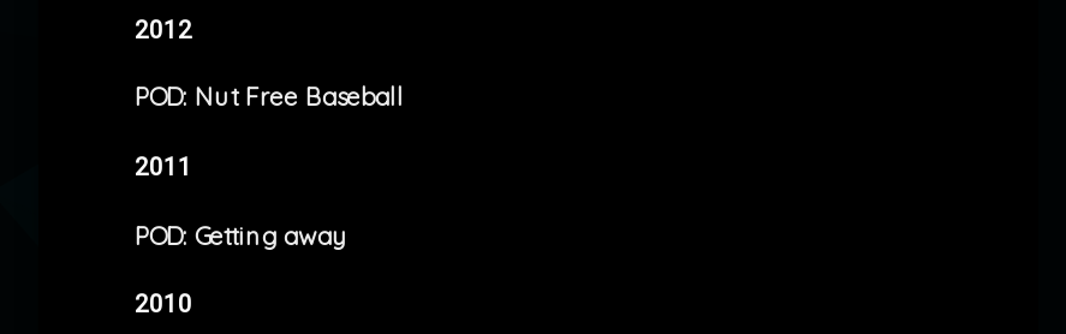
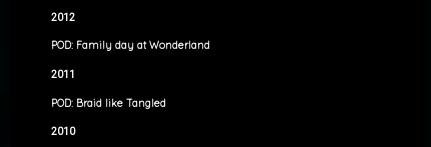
[135,82,404,113] POD: Nut Free Baseball -> [51,39,210,52] POD: Family day at Wonderland
[135,220,349,251] POD: Getting away -> [51,97,166,110] POD: Braid like Tangled

